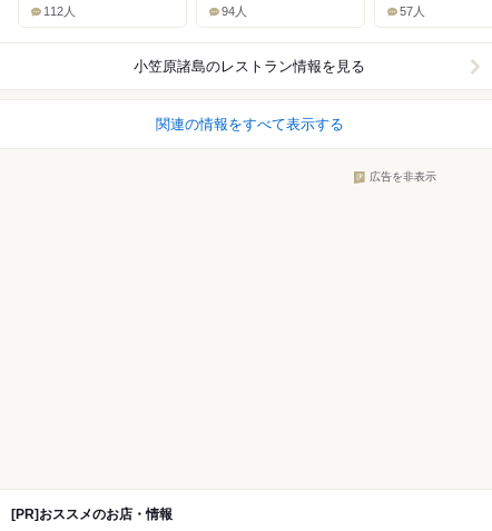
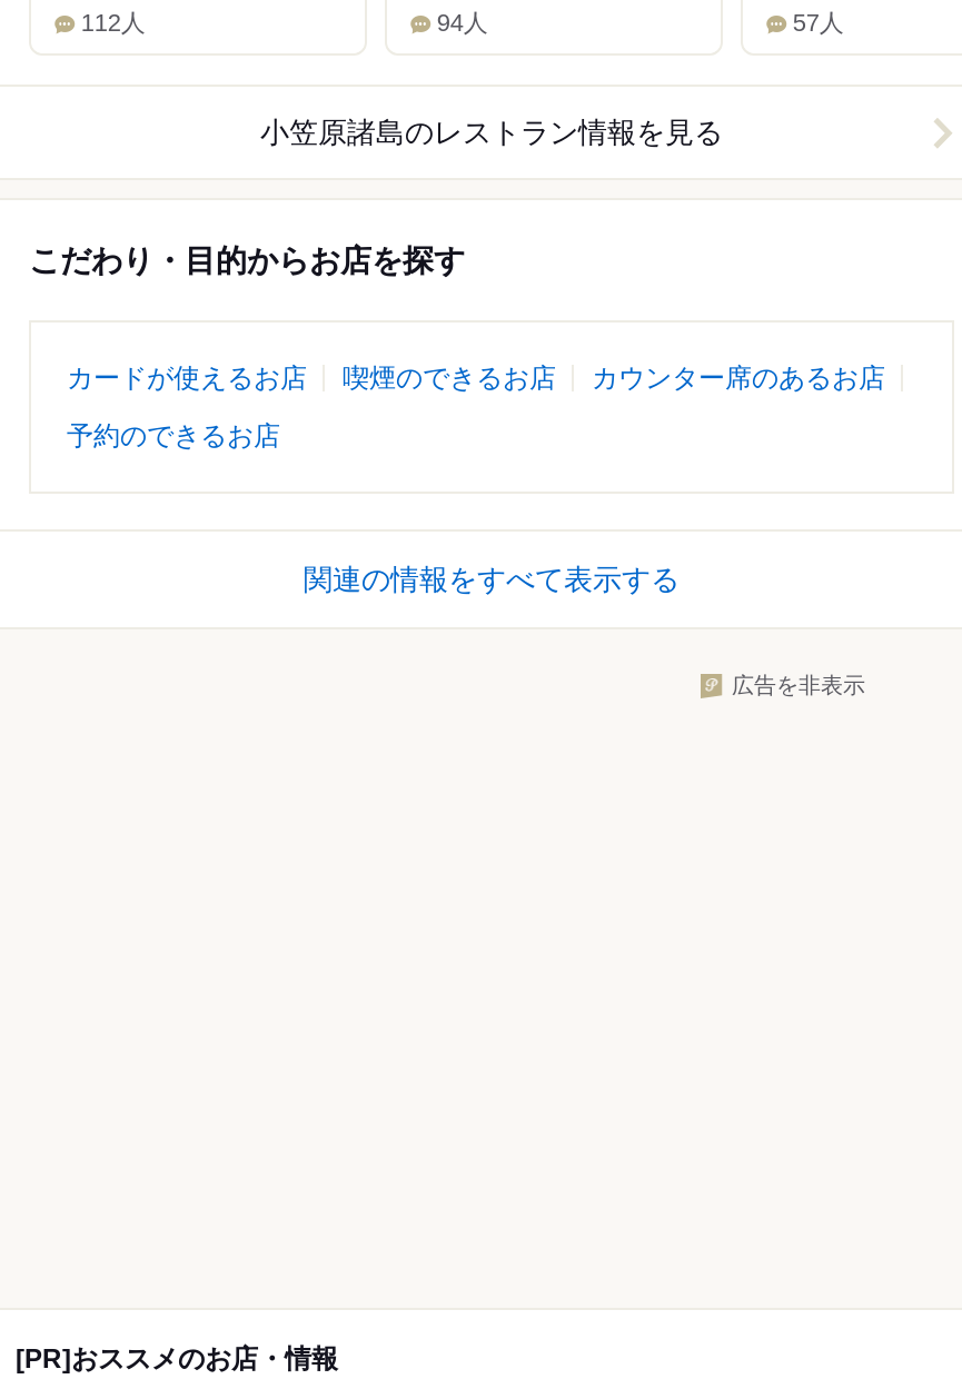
none -> [29,243,885,452] こだわり・目的からお店を探す | カードが使えるお店 | 喫煙のできるお店 | カウンター席のあるお店 | 予約のできるお店

